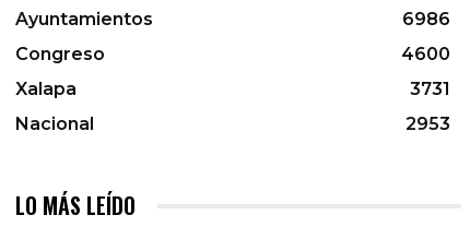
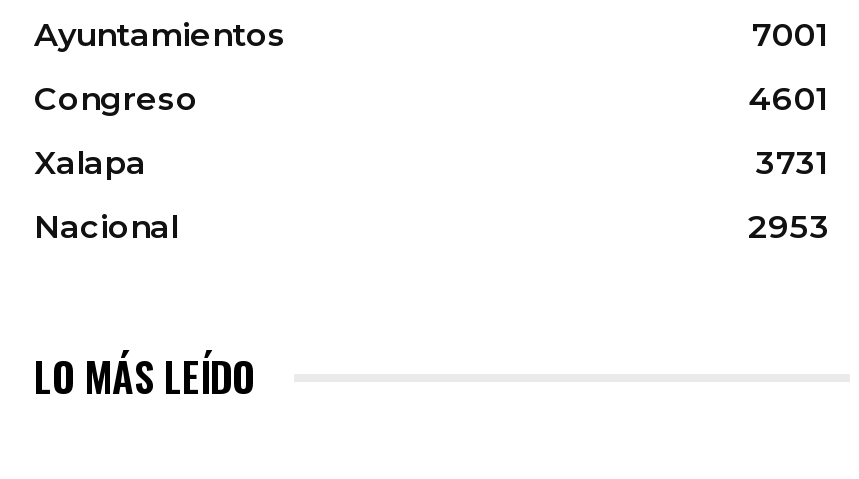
[402,9,450,30] 6986 -> [752,17,830,55] 7001
[401,44,450,65] 4600 -> [748,81,830,119] 4601

